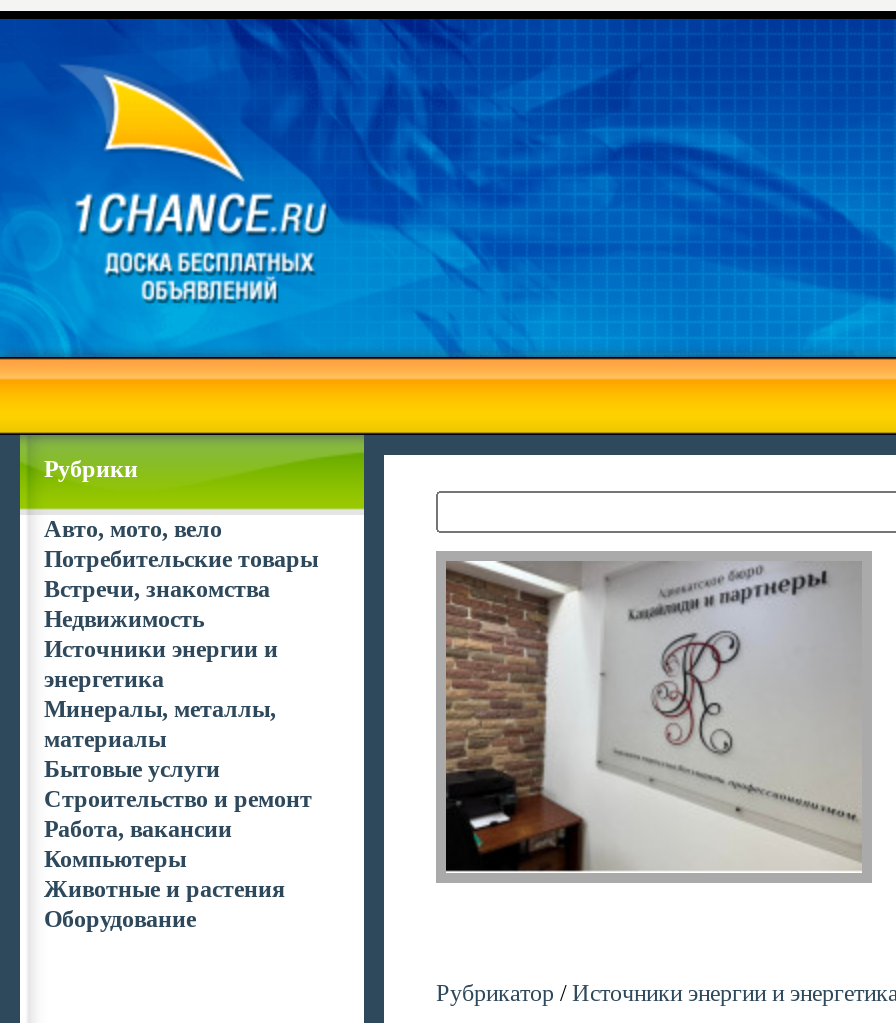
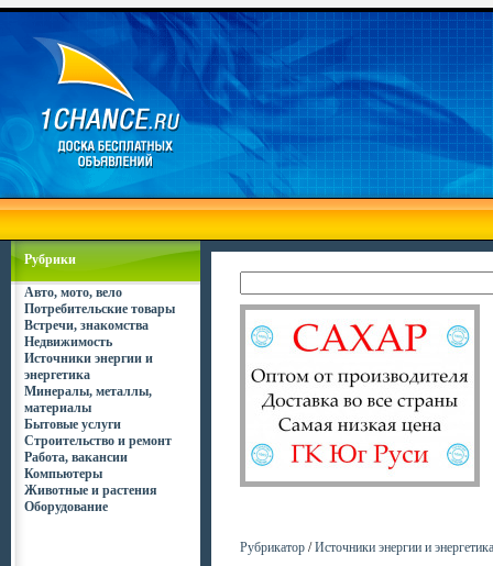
[444,561,862,873] [image] -> [244,310,474,481] [image]

